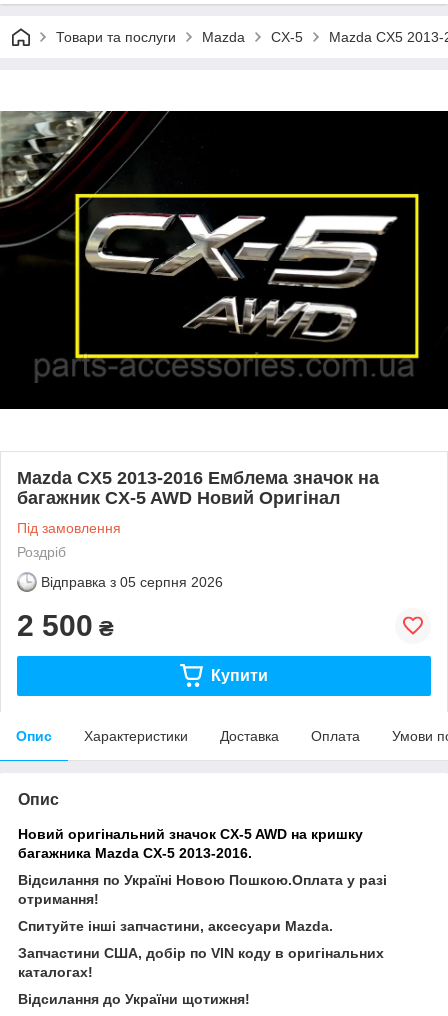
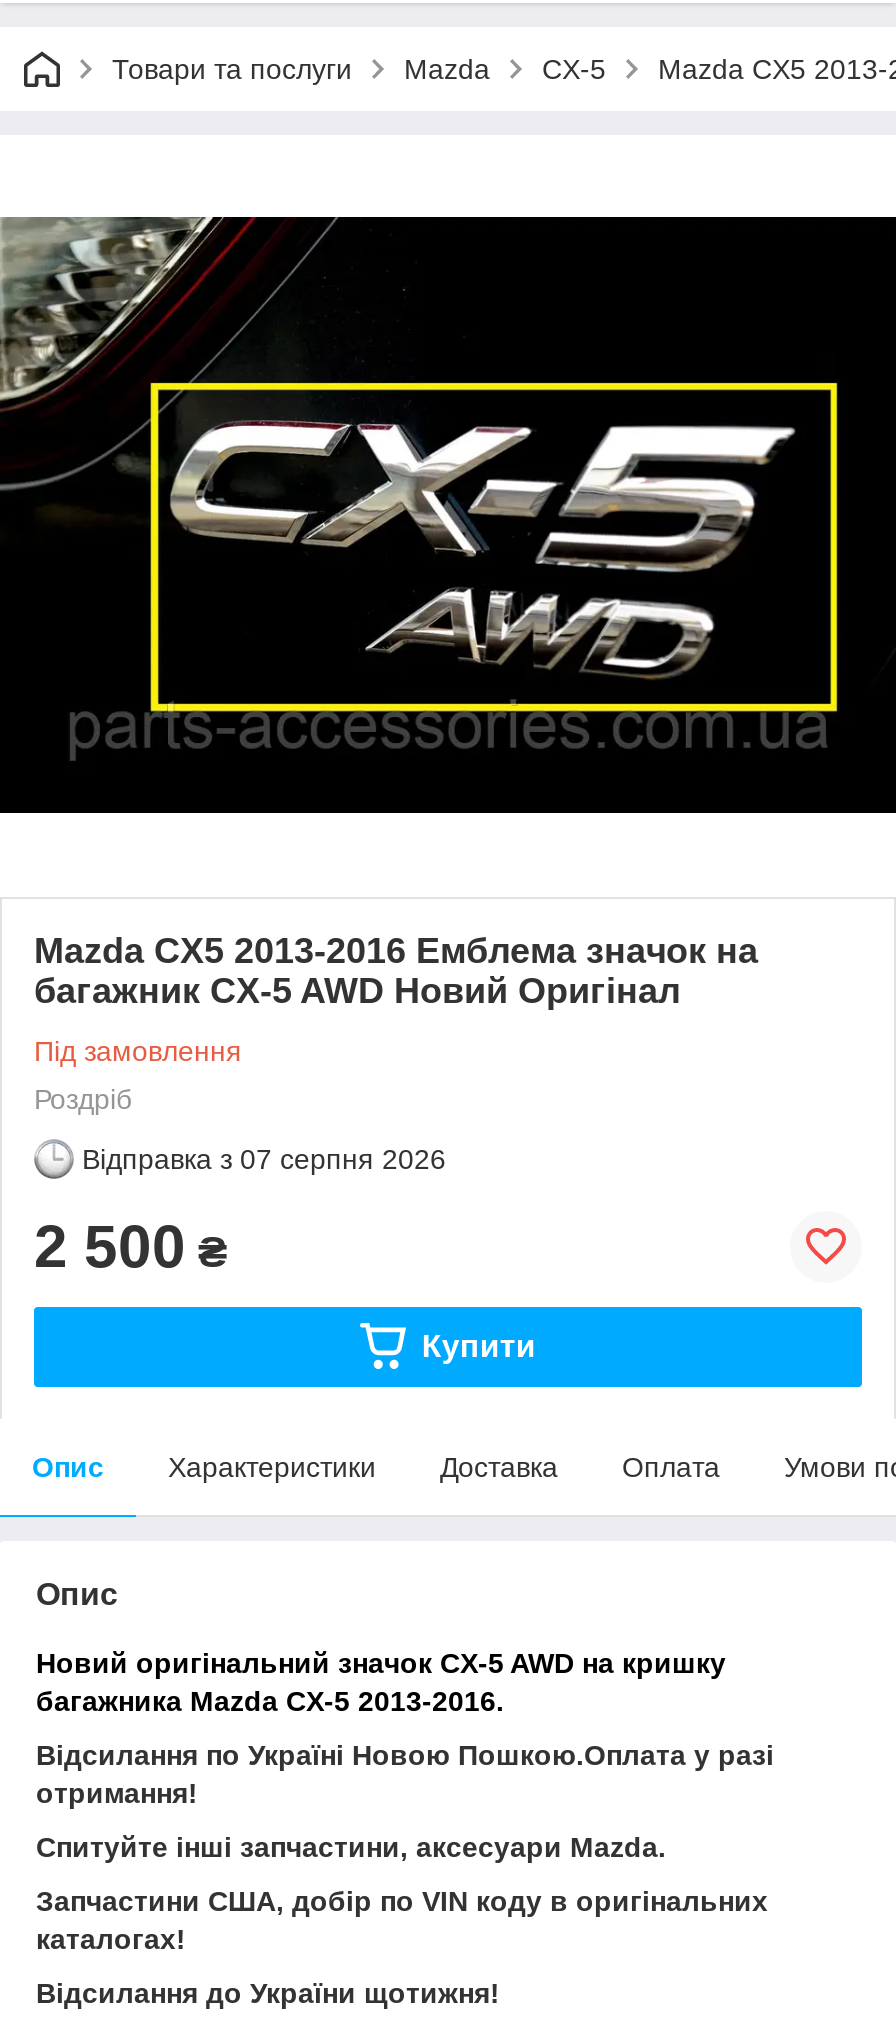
[41,574,223,590] Відправка з 05 серпня 2026 -> [82,1143,446,1175] Відправка з 07 серпня 2026

